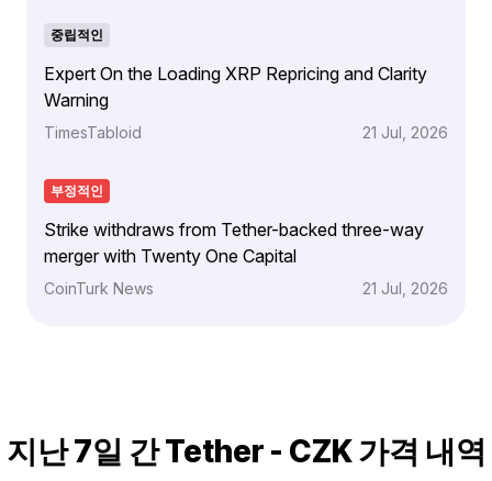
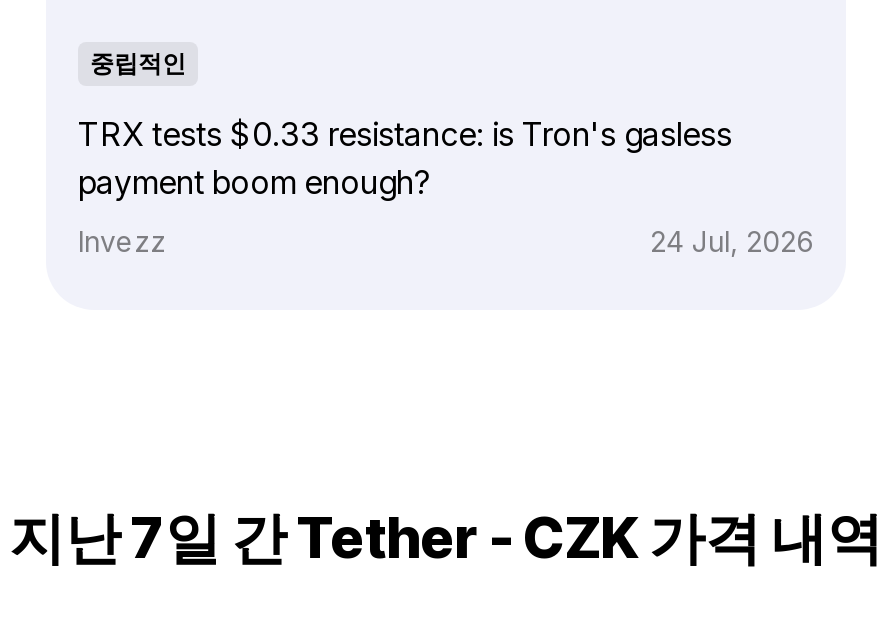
[44,63,448,298] Expert On the Loading XRP Repricing and Clarity | Warning | TimesTabloid | 21 Jul, 2026 | 부정적인 | Strike withdraws from Tether-backed three-way | merger with Twenty One Capital | CoinTurk News | 21 Jul, 2026 -> [78,114,814,258] TRX tests $0.33 resistance: is Tron's gasless | payment boom enough? | Invezz | 24 Jul, 2026

